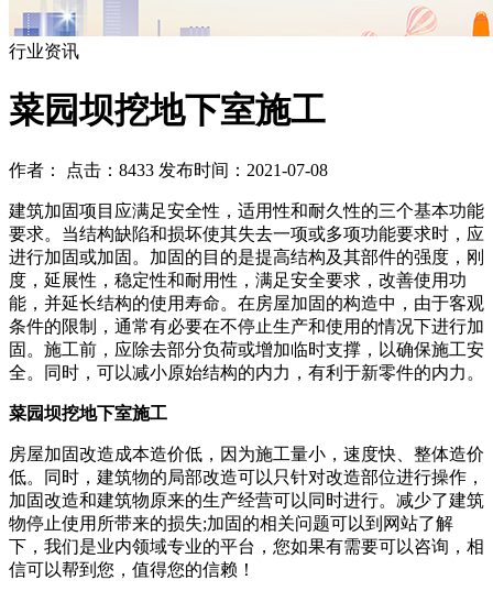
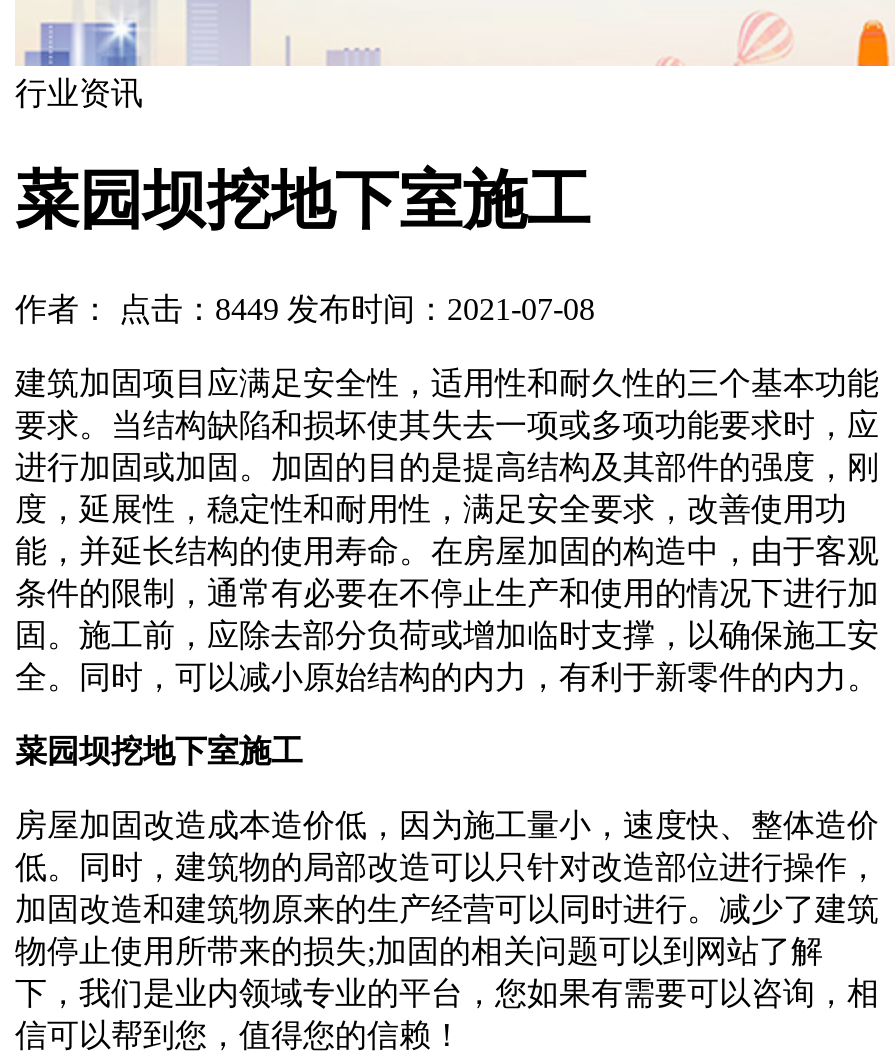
[9,161,328,179] 作者： 点击：8433 发布时间：2021-07-08 -> [15,292,595,326] 作者： 点击：8449 发布时间：2021-07-08

